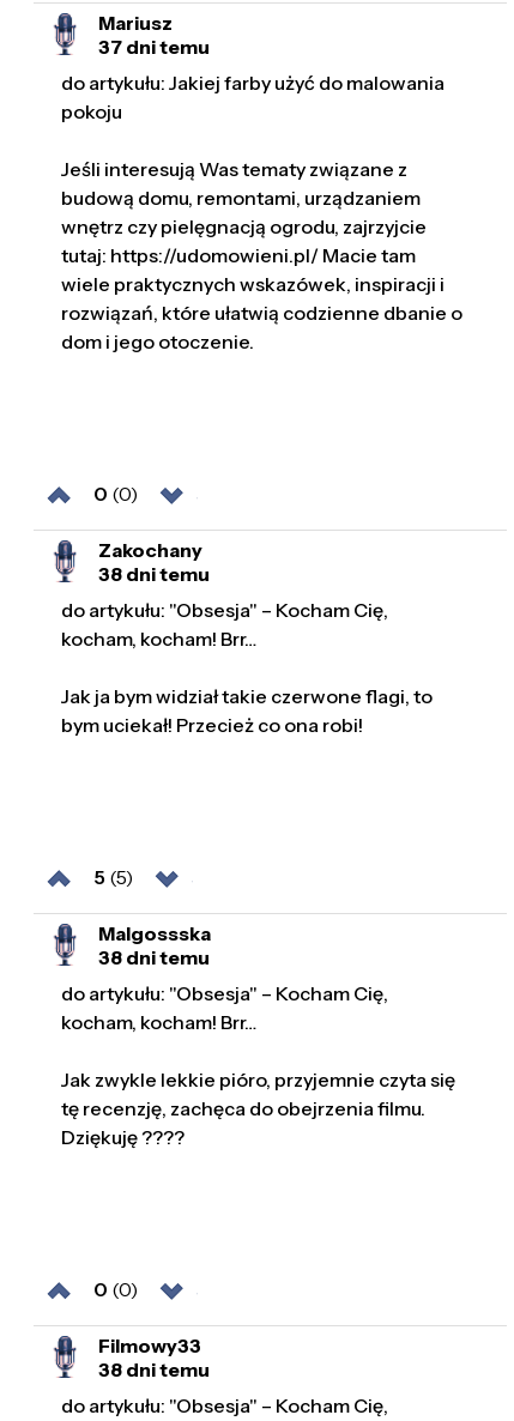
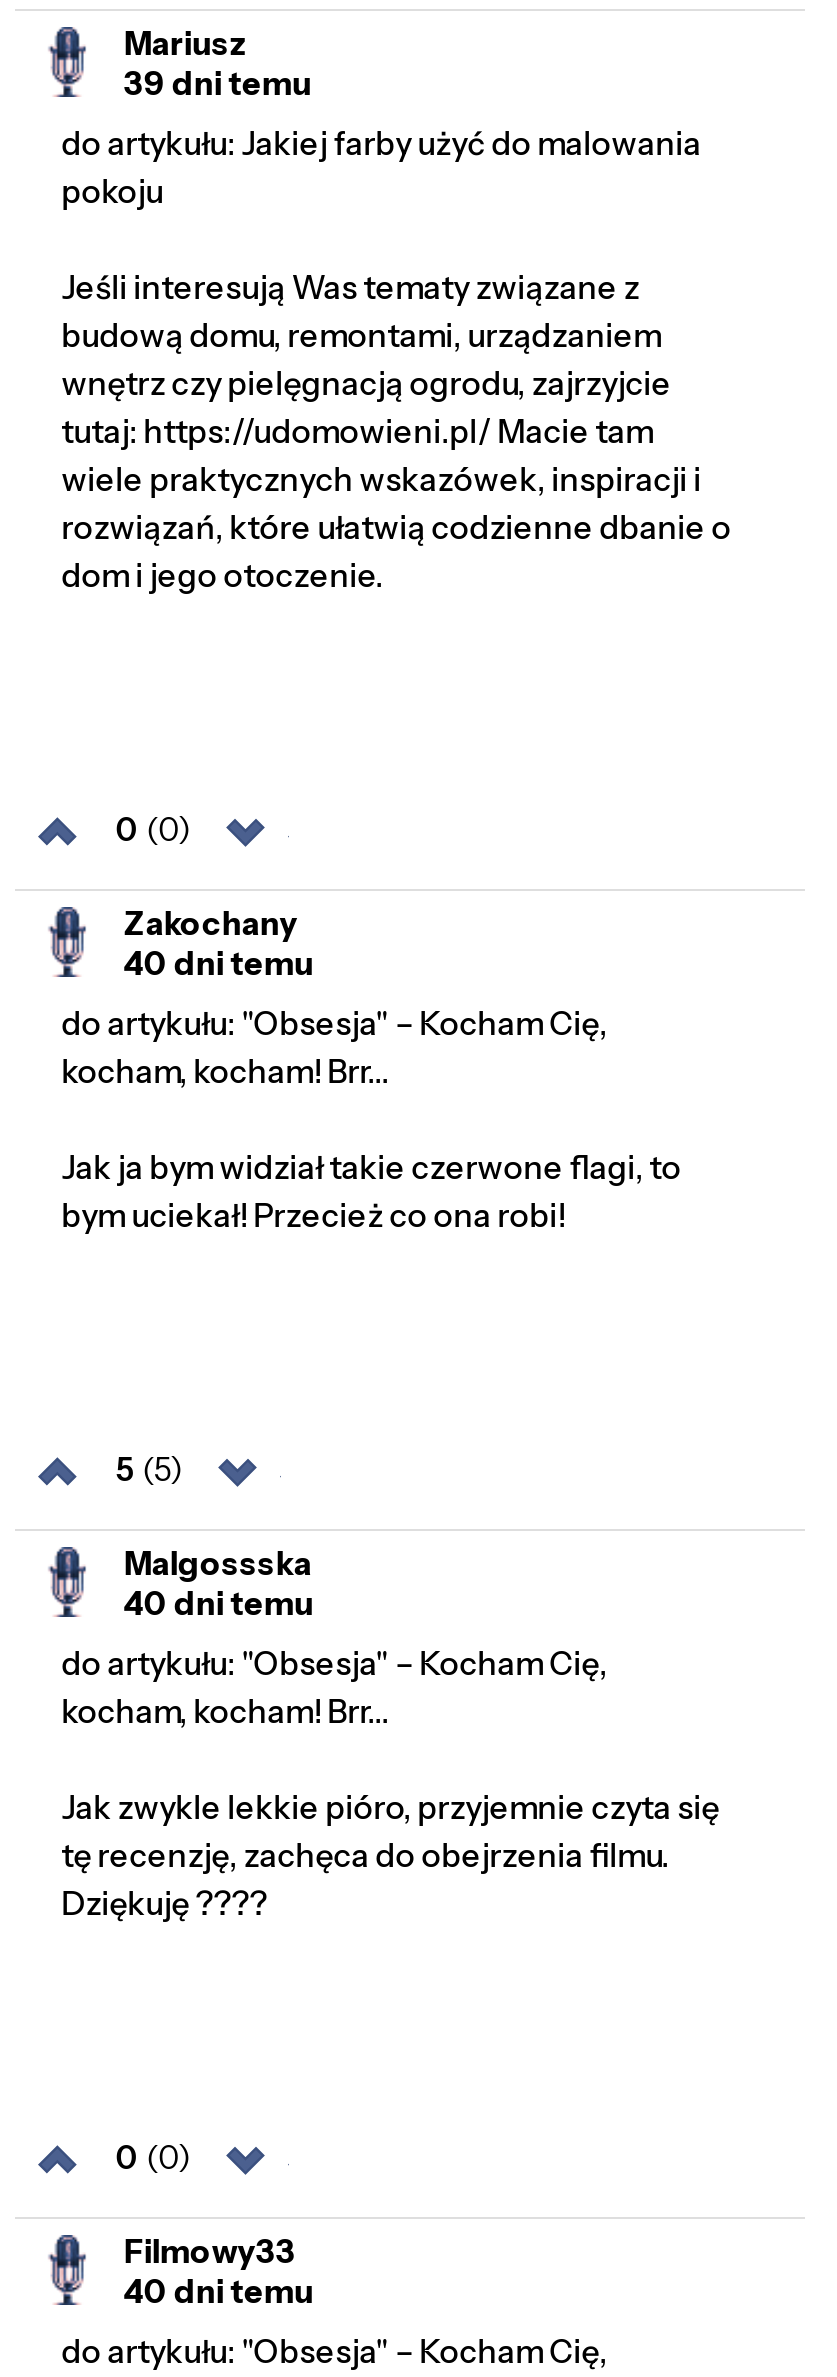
[99,35,210,59] 37 dni temu -> [124,64,312,104] 39 dni temu
[99,562,210,586] 38 dni temu -> [124,944,314,984] 40 dni temu
[99,946,210,970] 38 dni temu -> [124,1584,314,1624] 40 dni temu
[99,1358,210,1382] 38 dni temu -> [124,2272,314,2312] 40 dni temu

